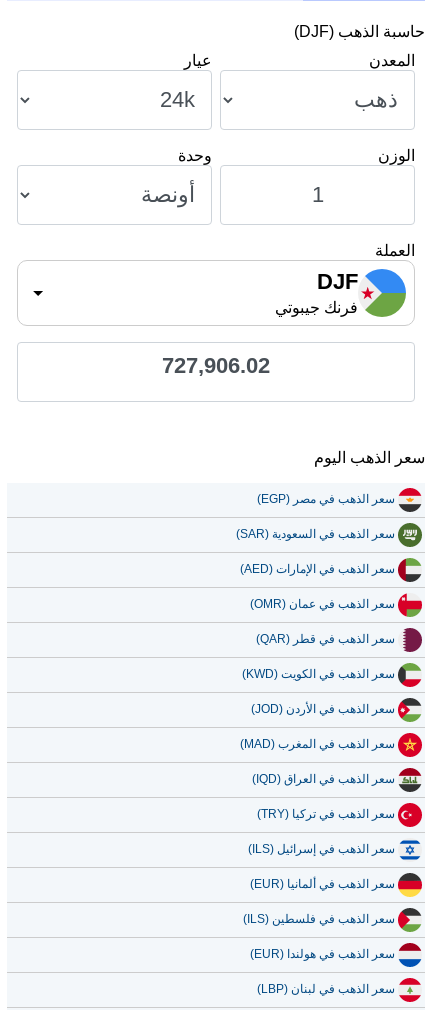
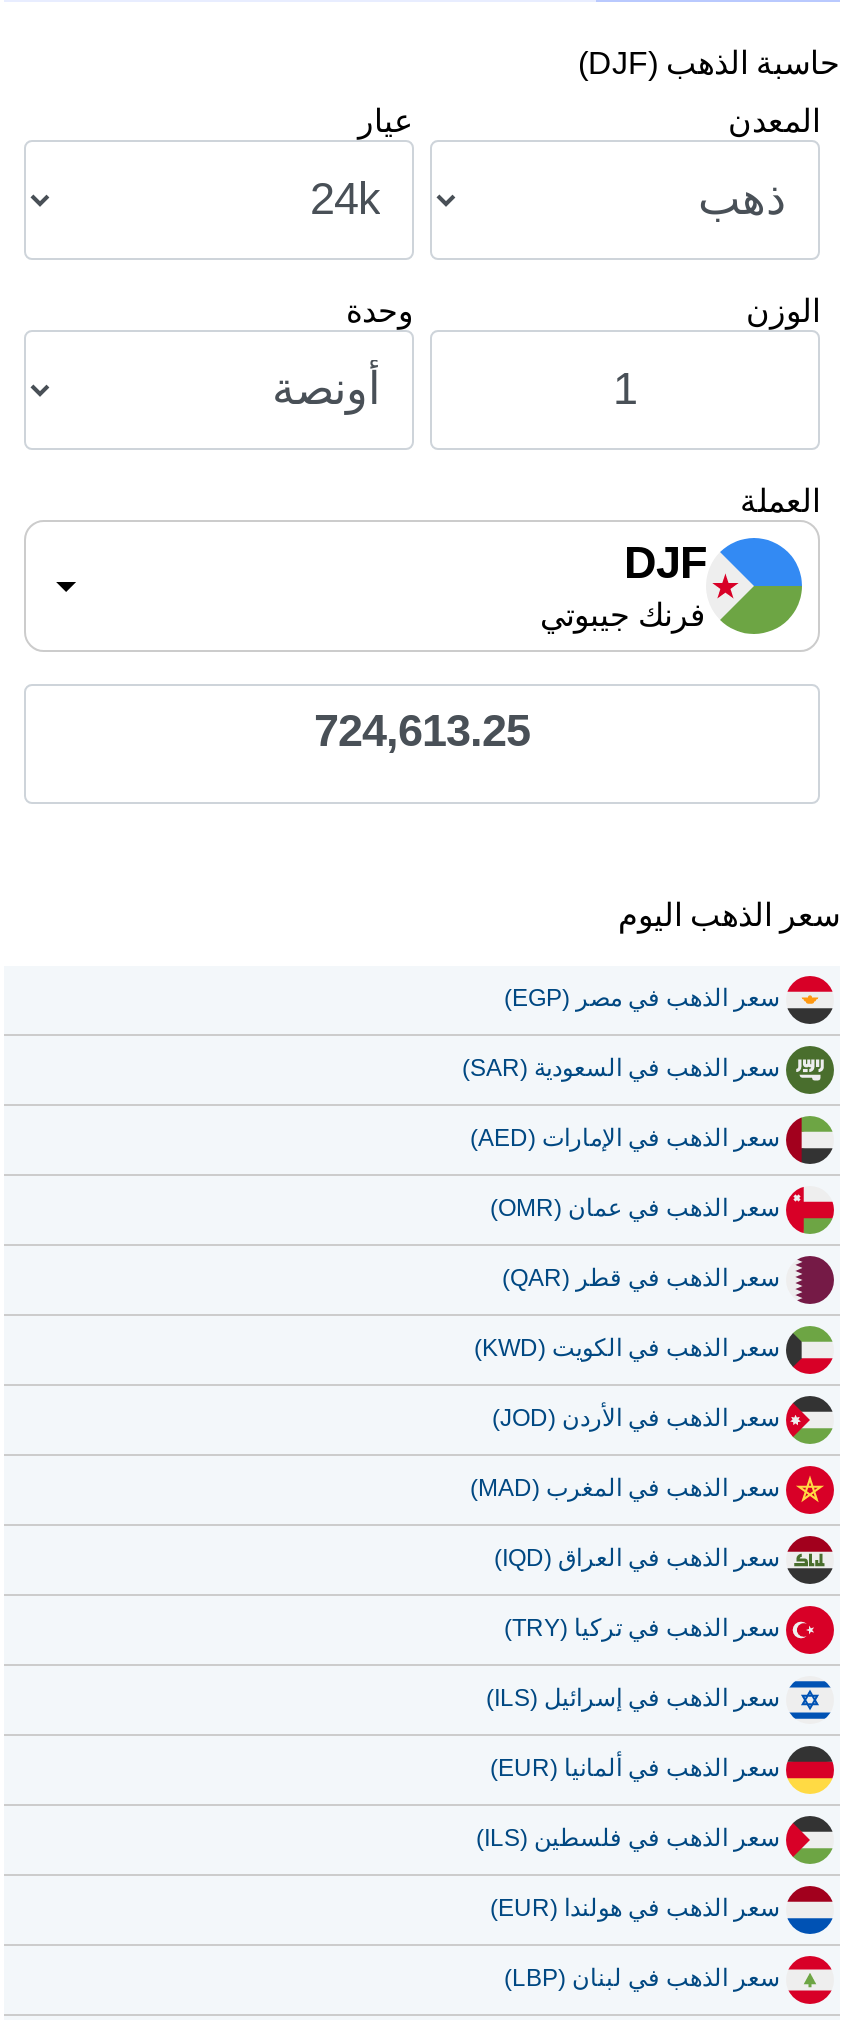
[162,353,270,378] 727,906.02 -> [314,706,530,756] 724,613.25

